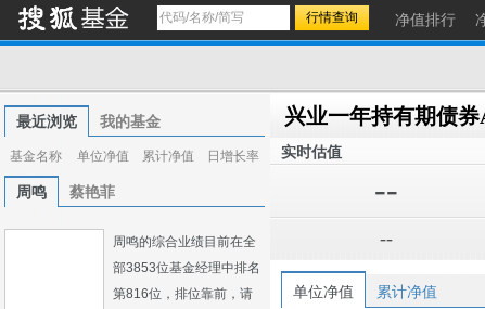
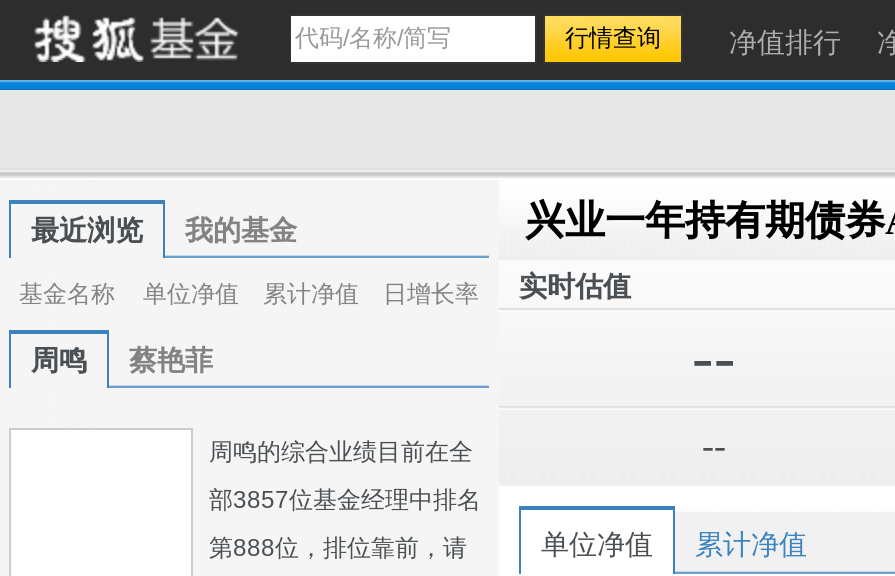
[113,260,260,275] 部3853位基金经理中排名 -> [209,486,481,514] 部3857位基金经理中排名
[113,286,253,301] 第816位，排位靠前，请 -> [209,534,467,562] 第888位，排位靠前，请

